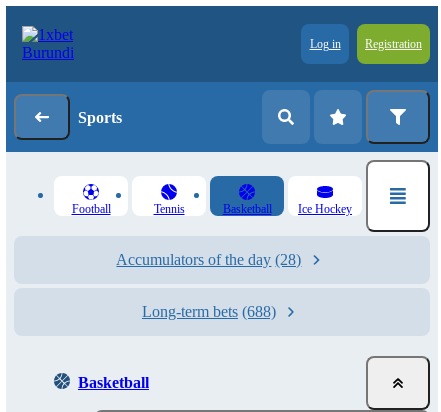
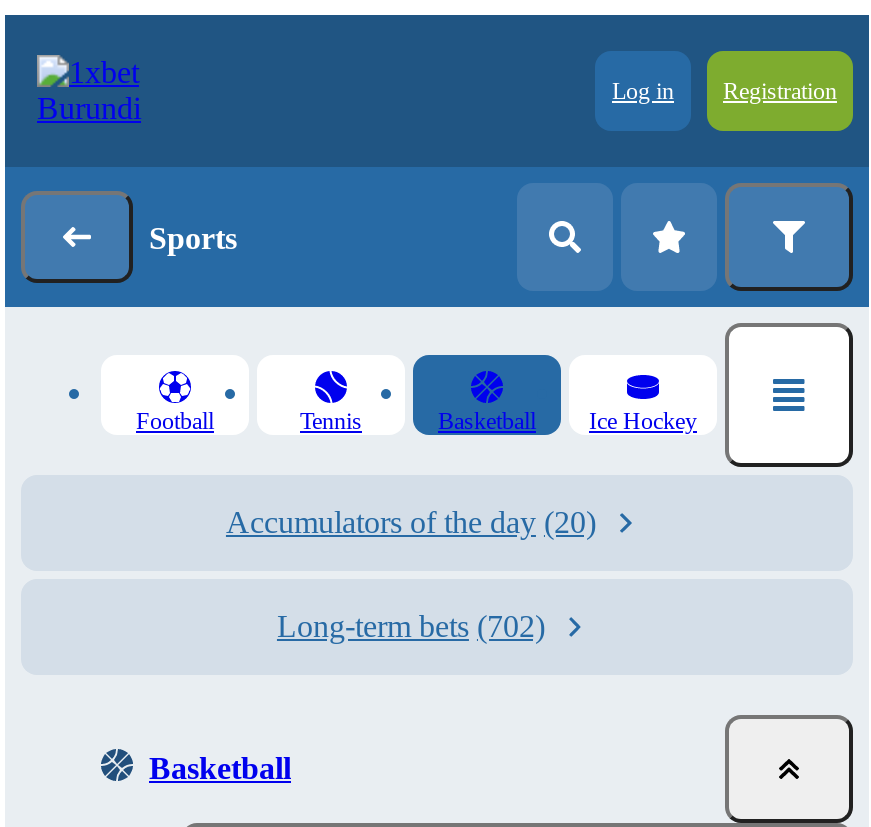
[116,251,301,268] Accumulators of the day (28) -> [226,505,596,539] Accumulators of the day (20)
[142,303,276,320] Long-term bets (688) -> [277,609,545,643] Long-term bets (702)

